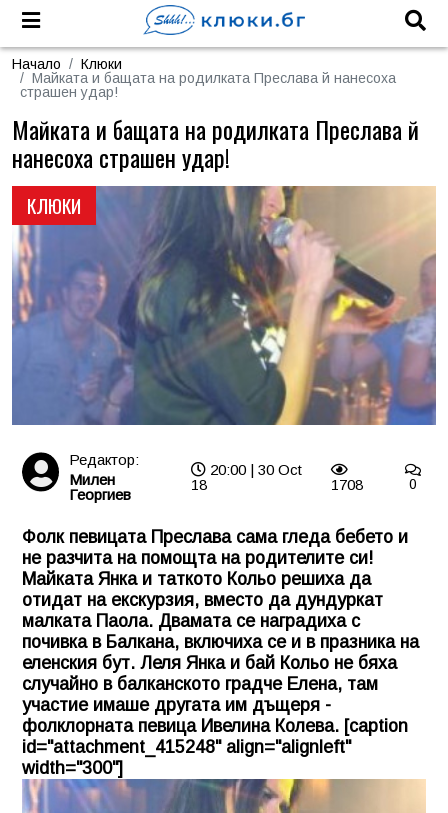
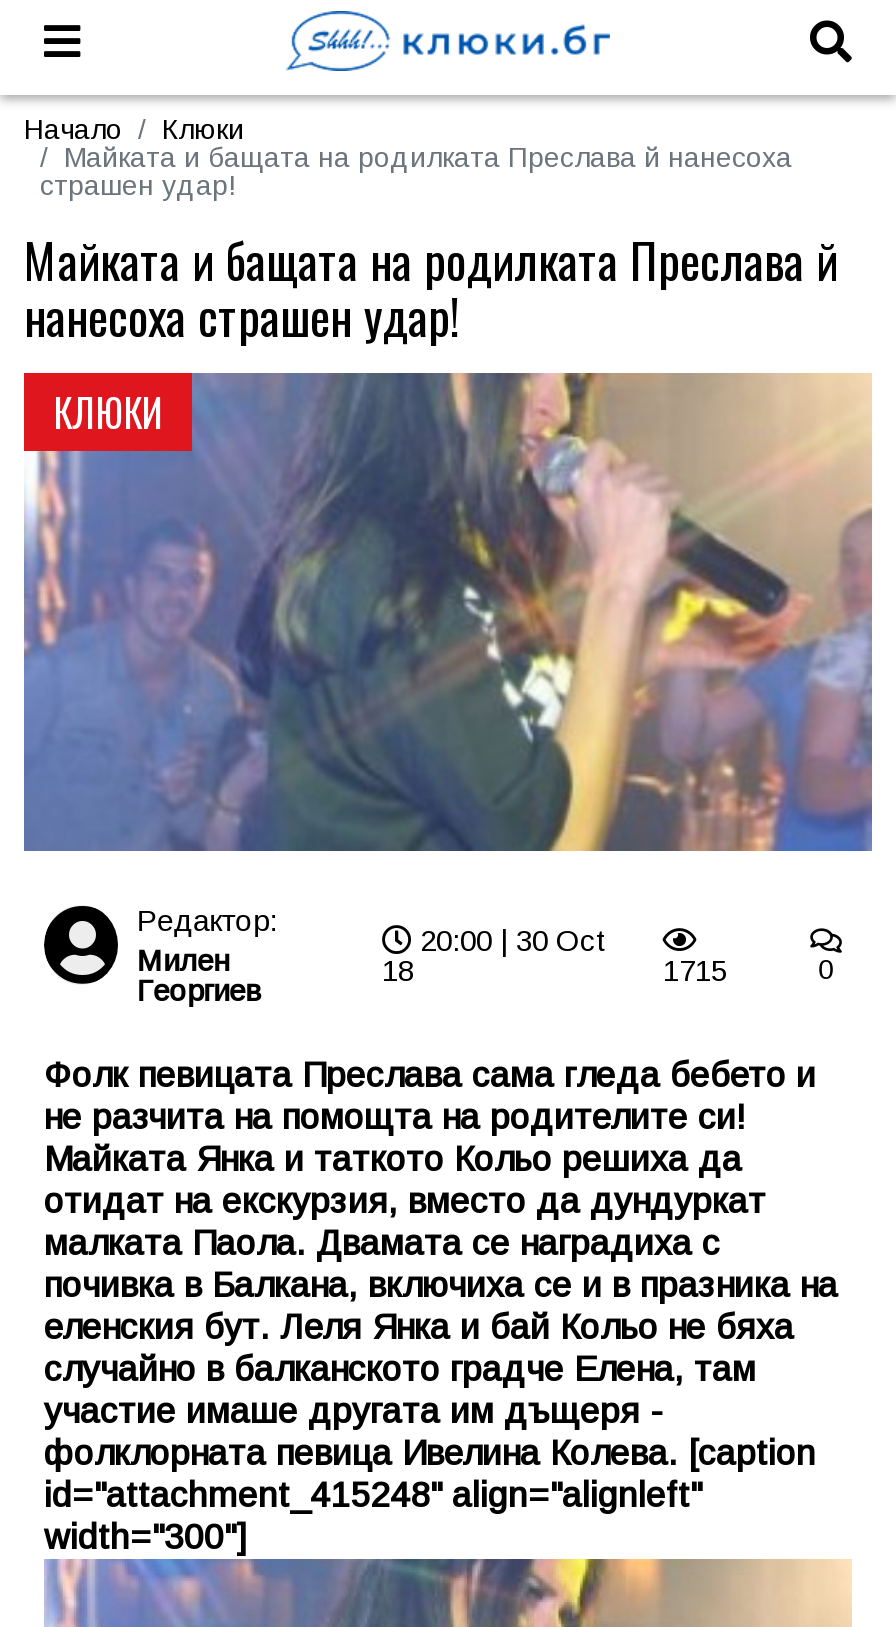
[331,475,363,492] 1708 -> [663,952,727,986] 1715

